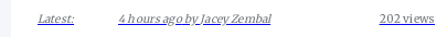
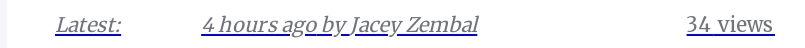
[379,12,435,26] 202 views -> [687,12,775,38] 34 views

